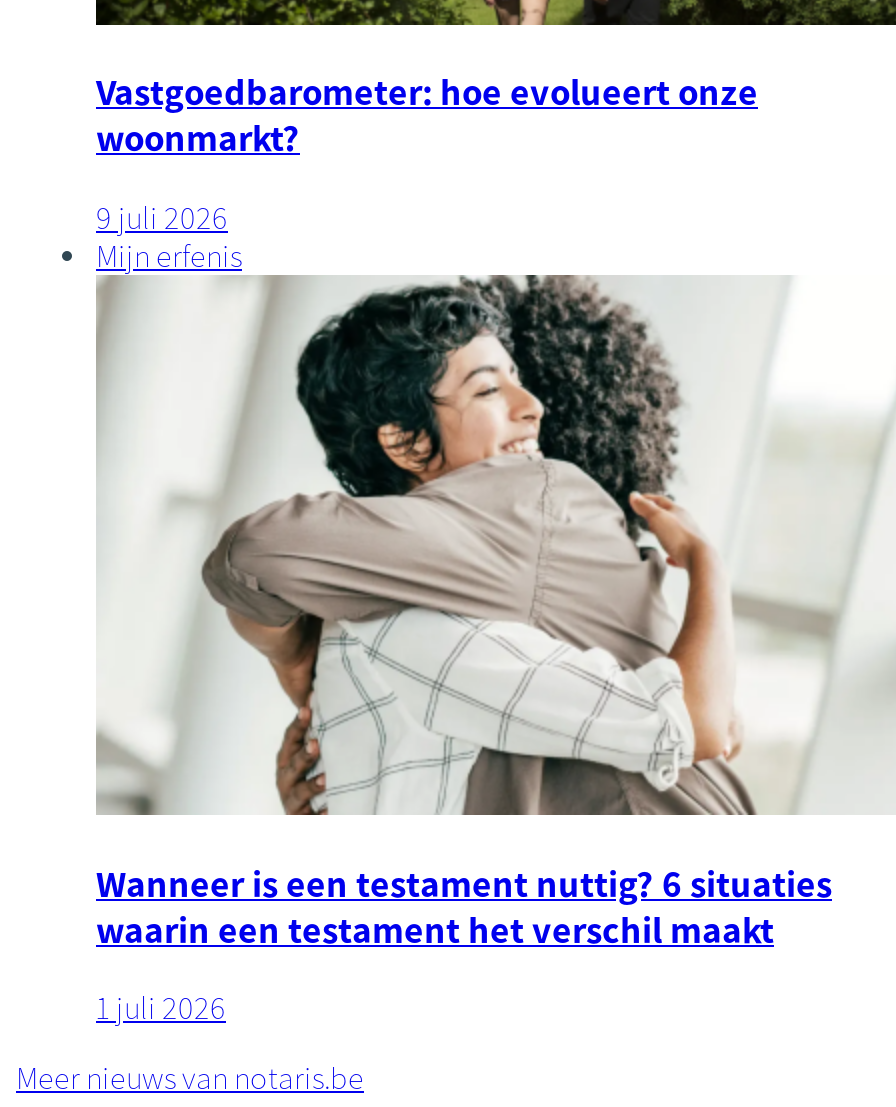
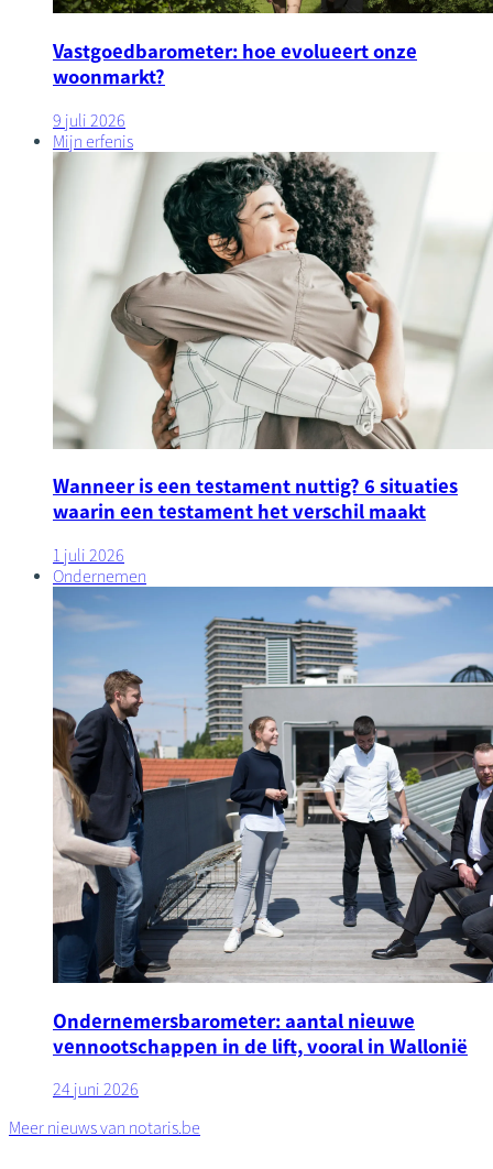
none -> [52,566,490,984] [image] | Ondernemen
none -> [53,1008,468,1100] Ondernemersbarometer: aantal nieuwe | vennootschappen in de lift, vooral in Wallonië | 24 juni 2026

